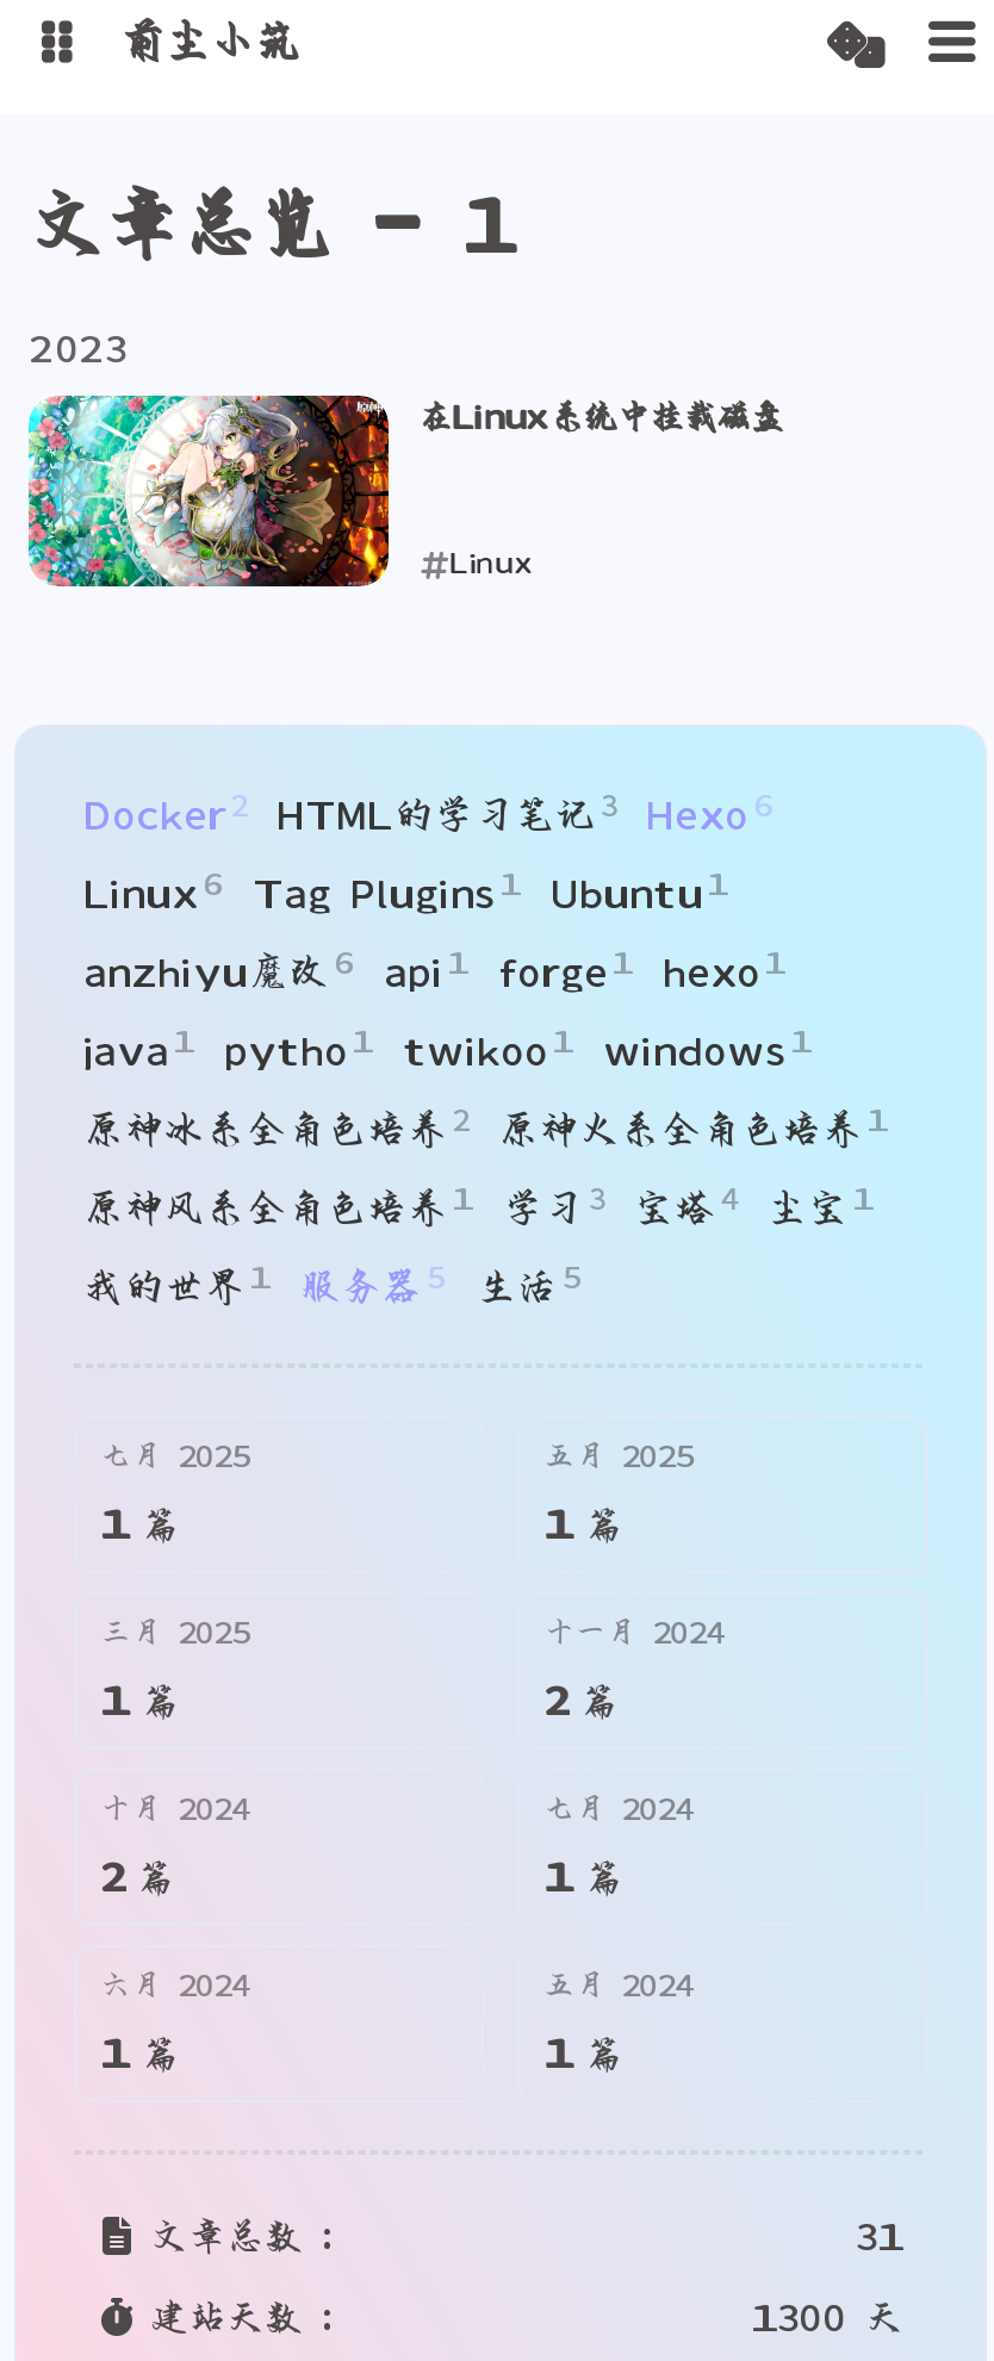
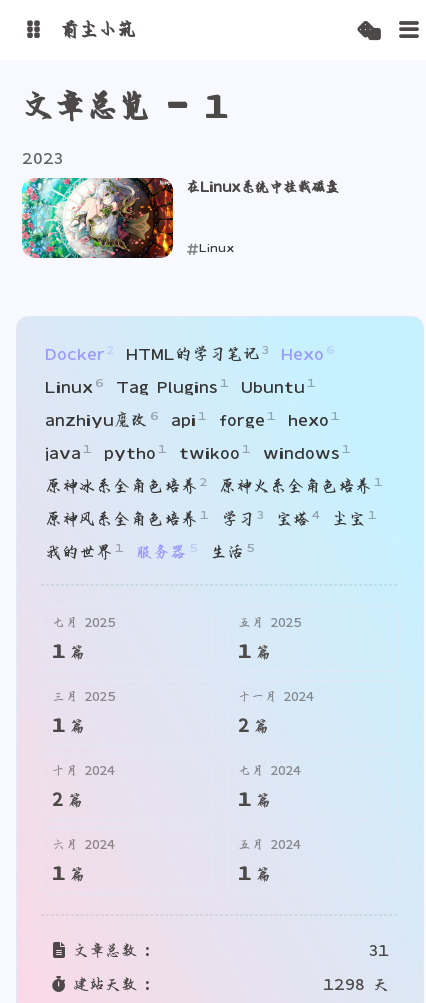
[751,2298,903,2336] 1300 天 -> [323,976,389,992] 1298 天

